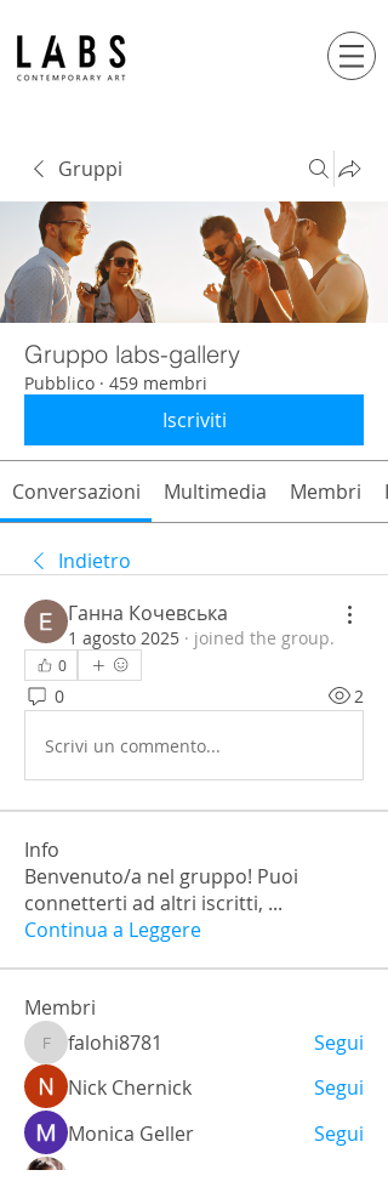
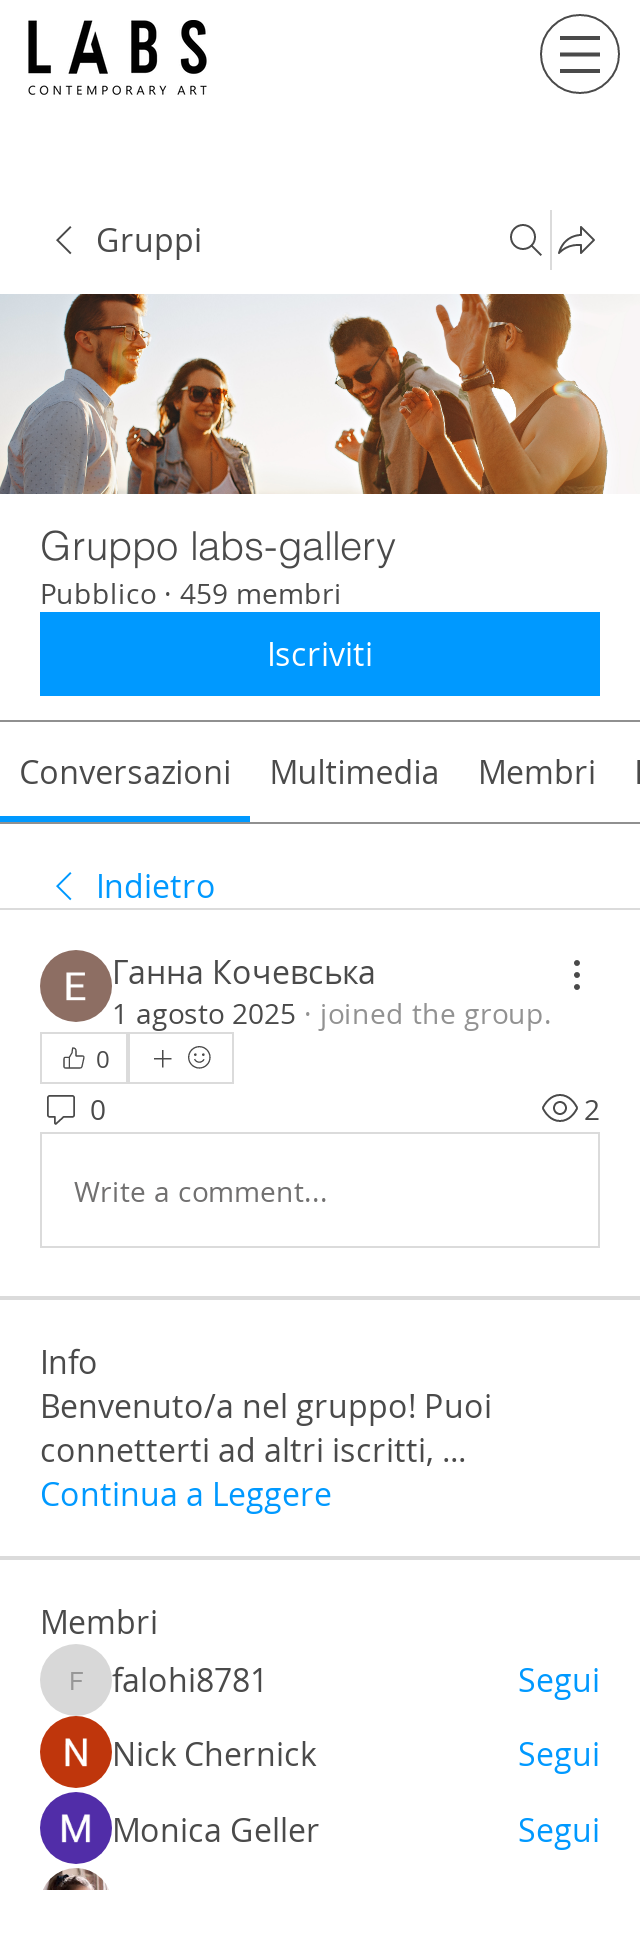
[45,734,221,757] Scrivi un commento... -> [74,1171,328,1209] Write a comment...

